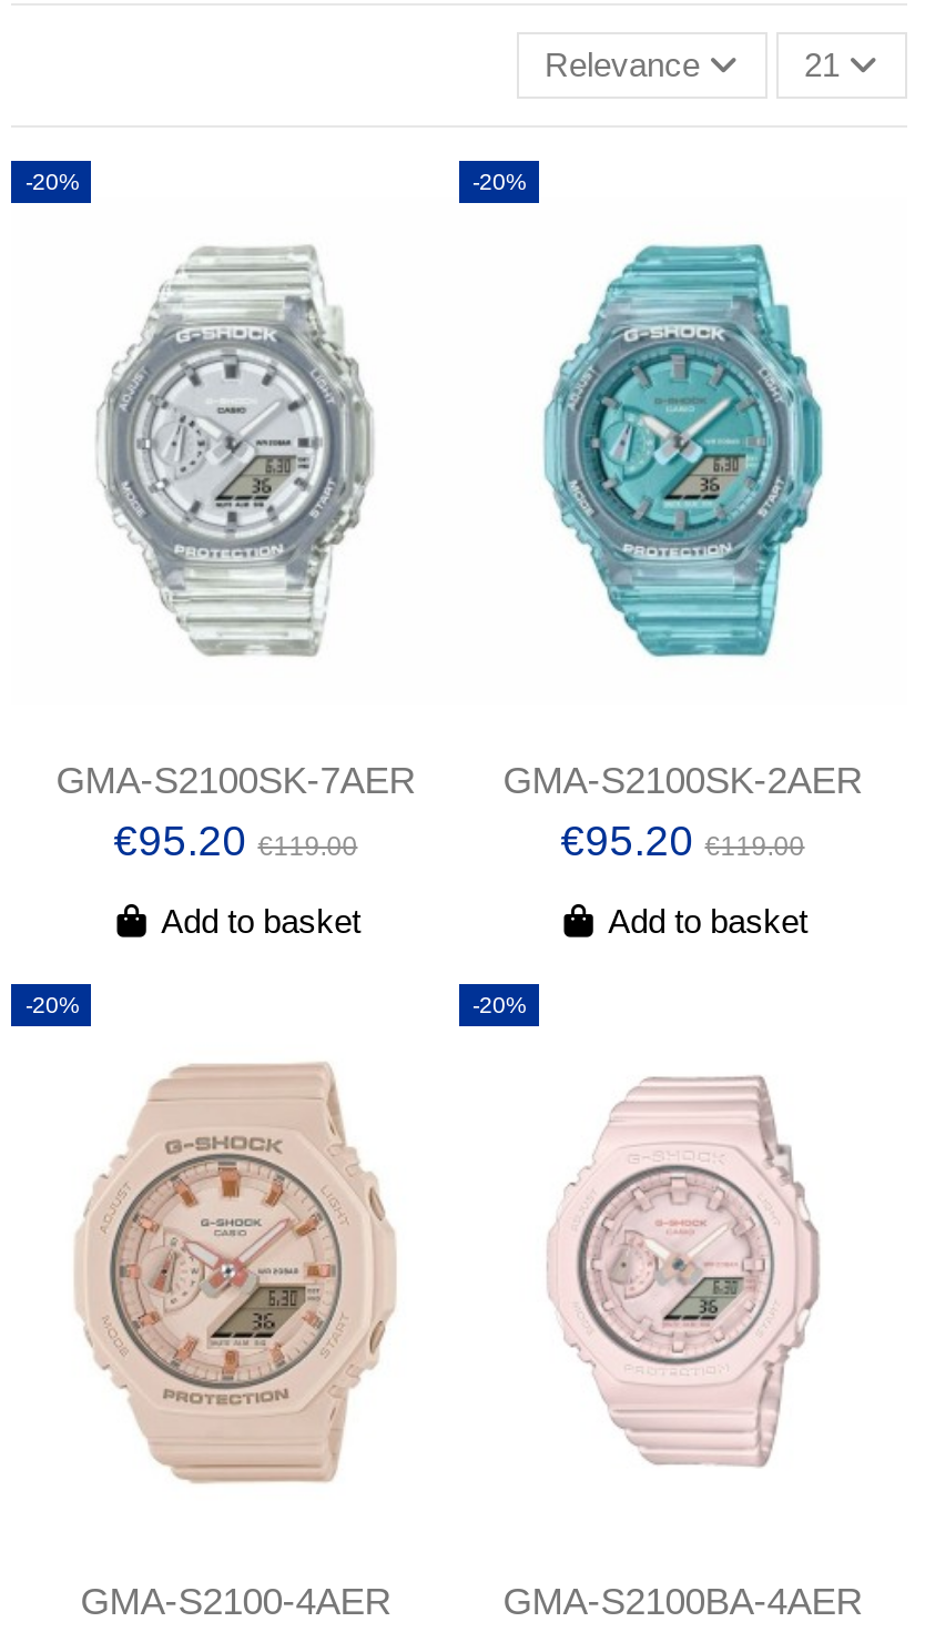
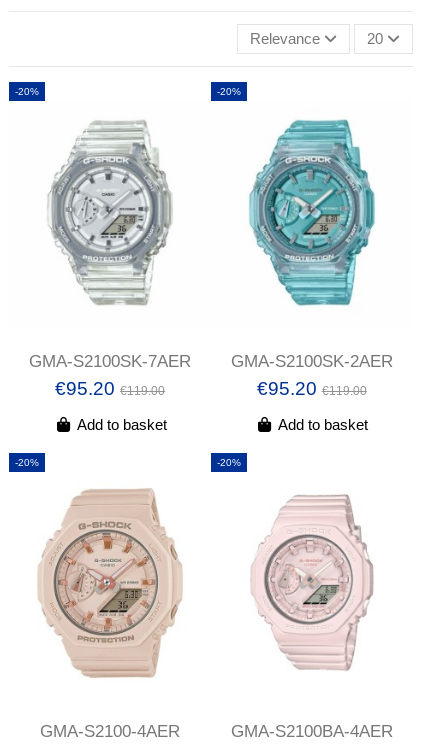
[804,46,848,84] 21 -> [366,30,386,47] 20

